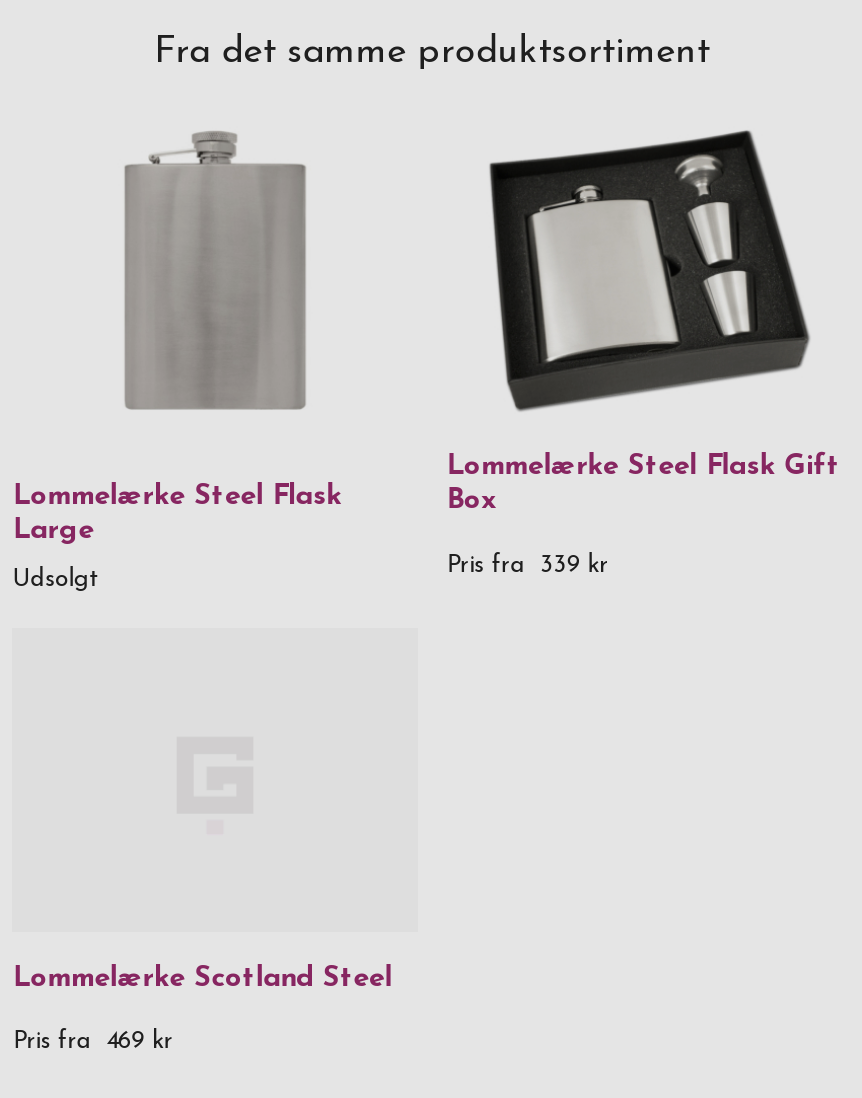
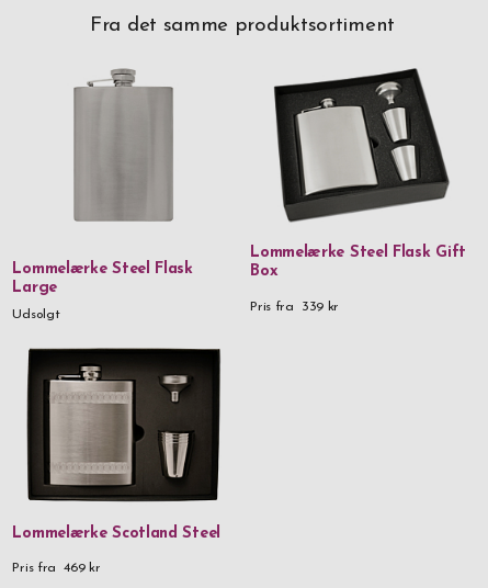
none -> [26,347,222,502] [image]

